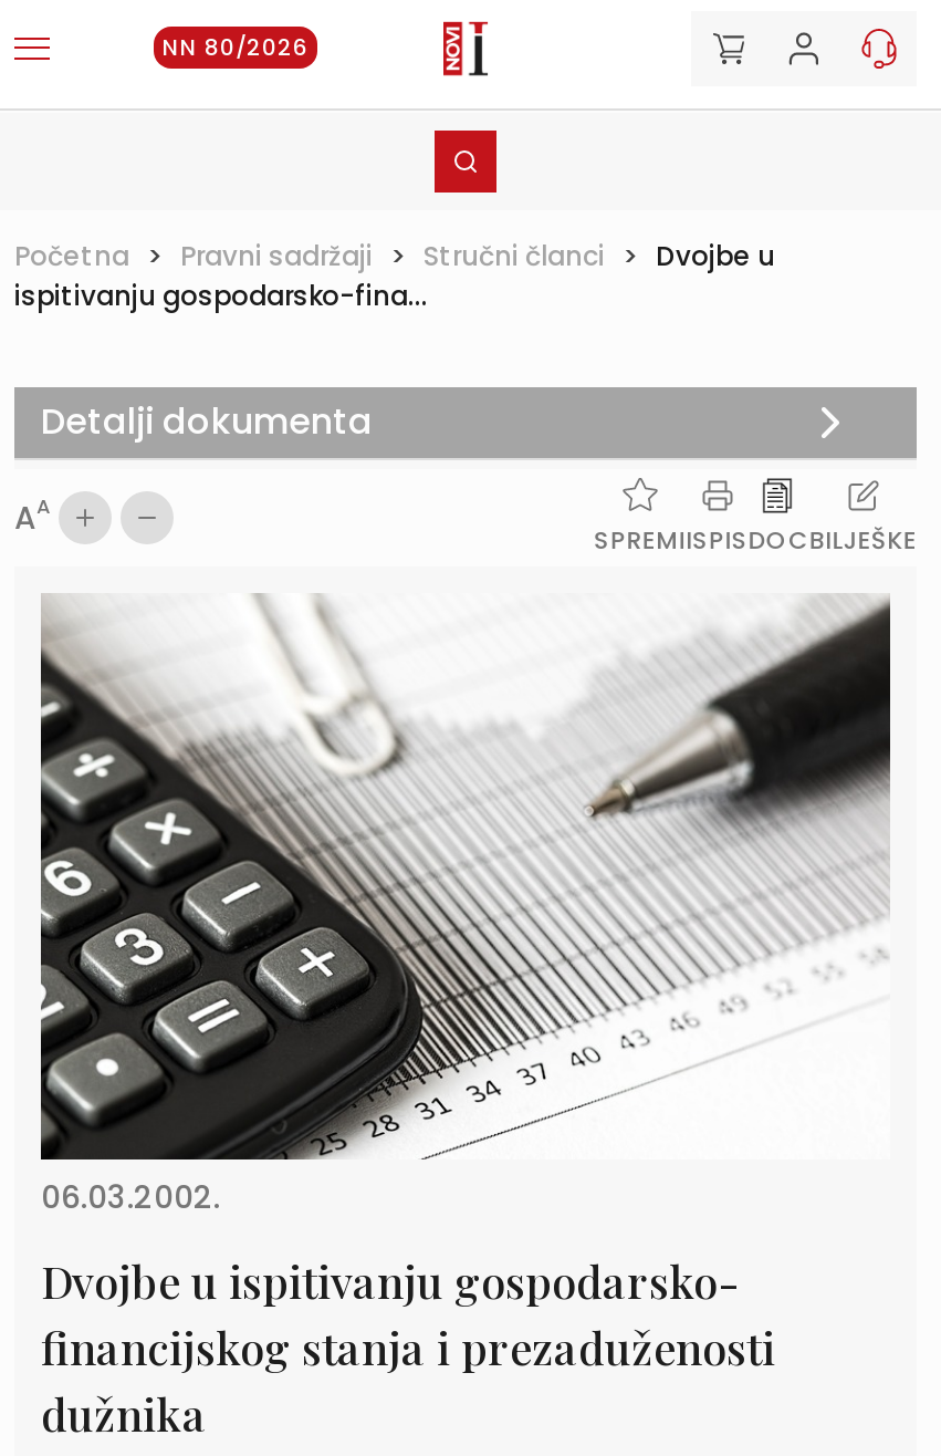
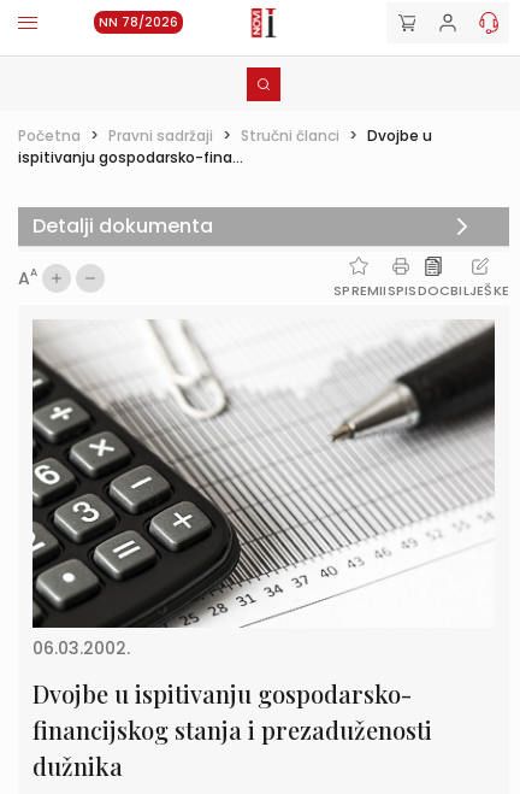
[163,31,309,64] NN 80/2026 -> [99,13,178,31] NN 78/2026

